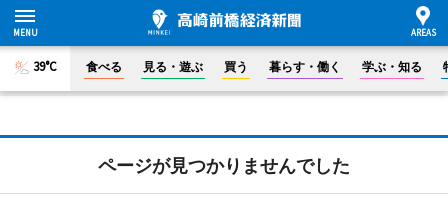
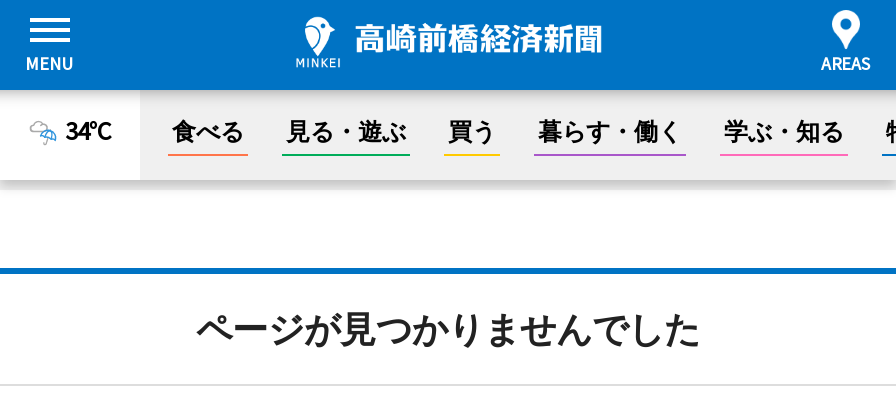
[32,58,56,75] 39°C -> [65,115,113,149] 34°C

